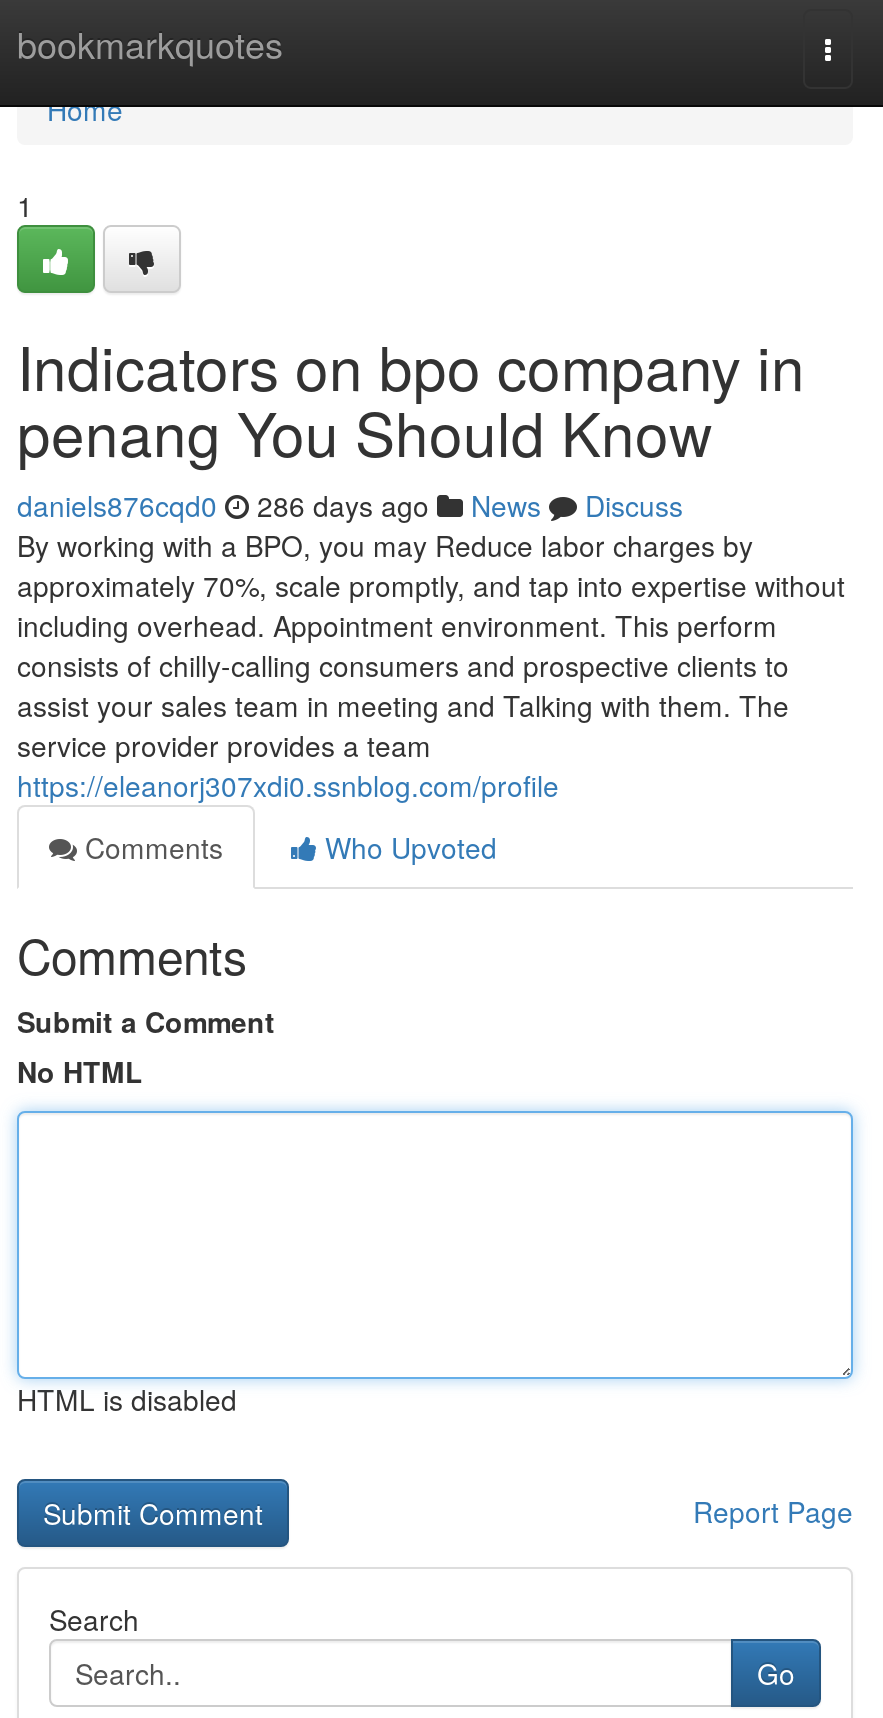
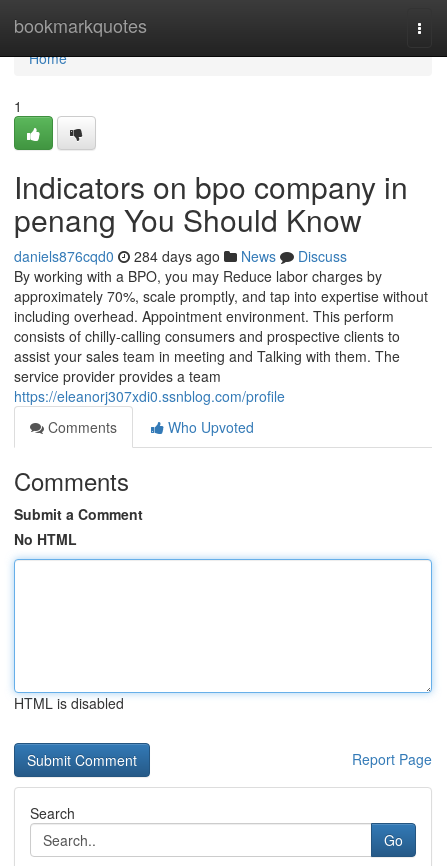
[17,485,683,525] daniels876cqd0 286 days ago News Discuss -> [14,246,347,266] daniels876cqd0 284 days ago News Discuss

